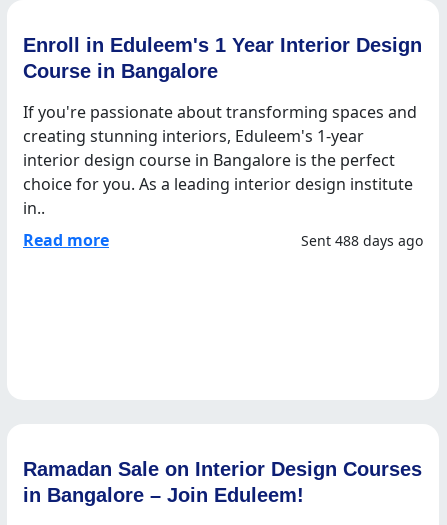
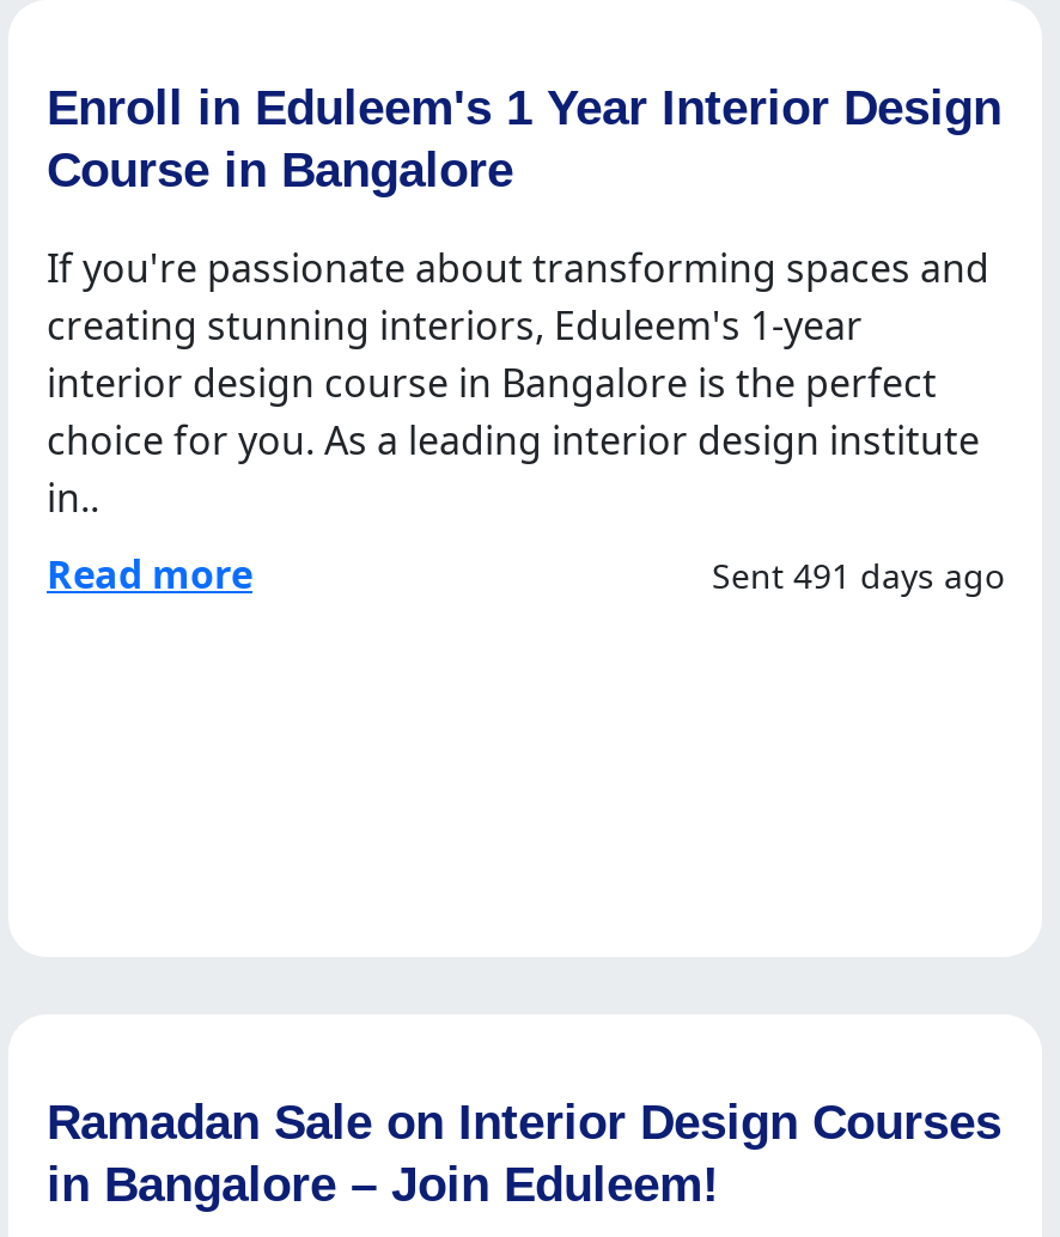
[301,231,423,250] Sent 488 days ago -> [712,553,1004,598] Sent 491 days ago

